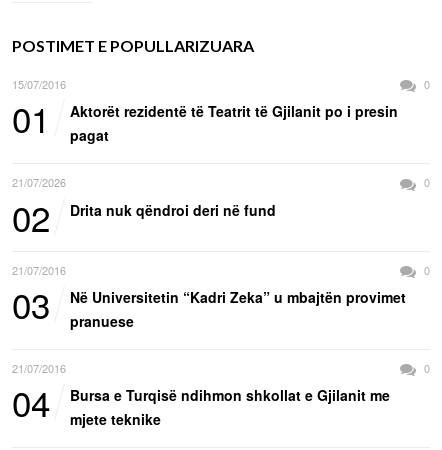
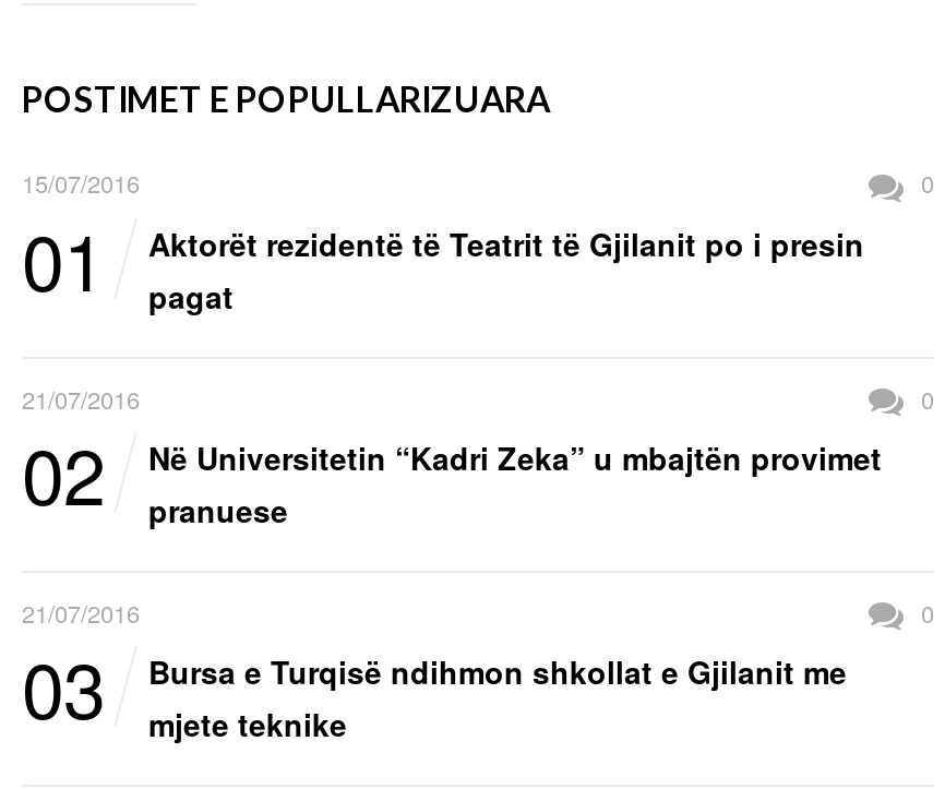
[12,174,66,190] 21/07/2026 -> [22,380,140,414] 21/07/2016
[12,200,430,329] Drita nuk qëndroi deri në fund | 21/07/2016 | 0 | 03 -> none
[12,377,390,429] 04 Bursa e Turqisë ndihmon shkollat e Gjilanit me mjete teknike -> [22,631,847,745] 03 Bursa e Turqisë ndihmon shkollat e Gjilanit me mjete teknike

